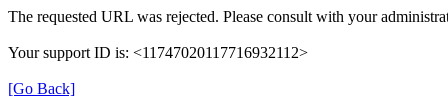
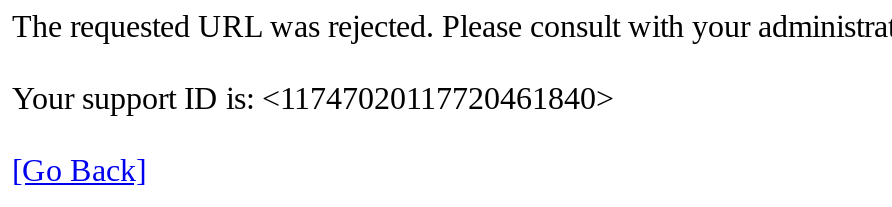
[8,44,308,61] Your support ID is: <11747020117716932112> -> [12,81,614,115] Your support ID is: <11747020117720461840>

